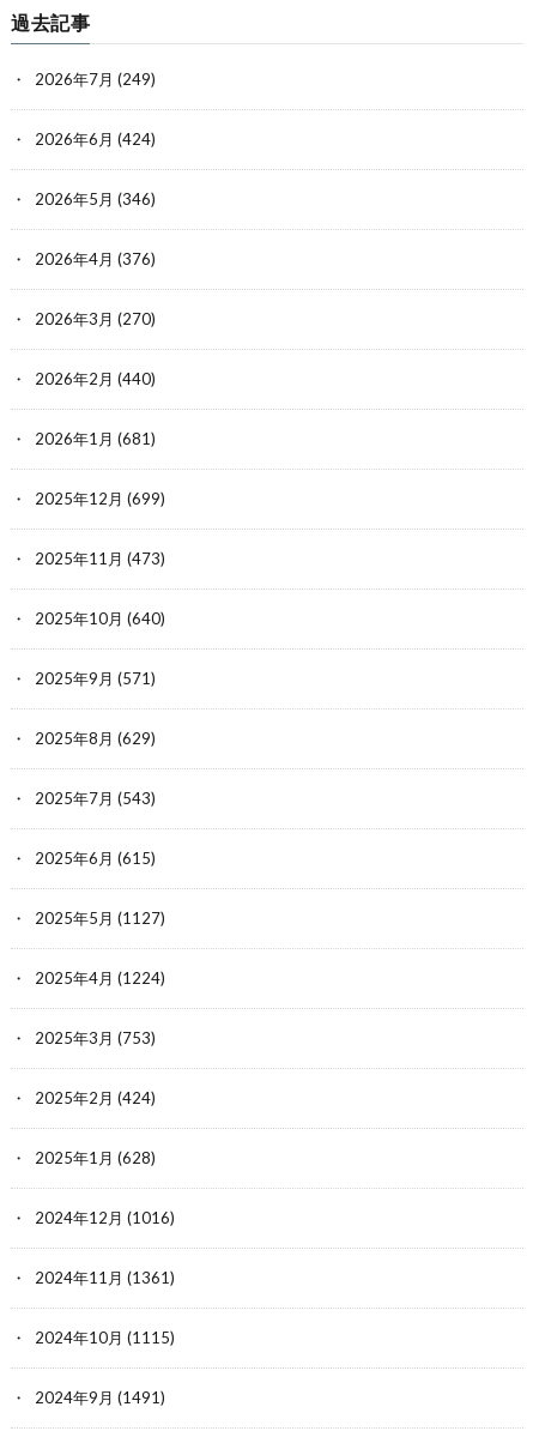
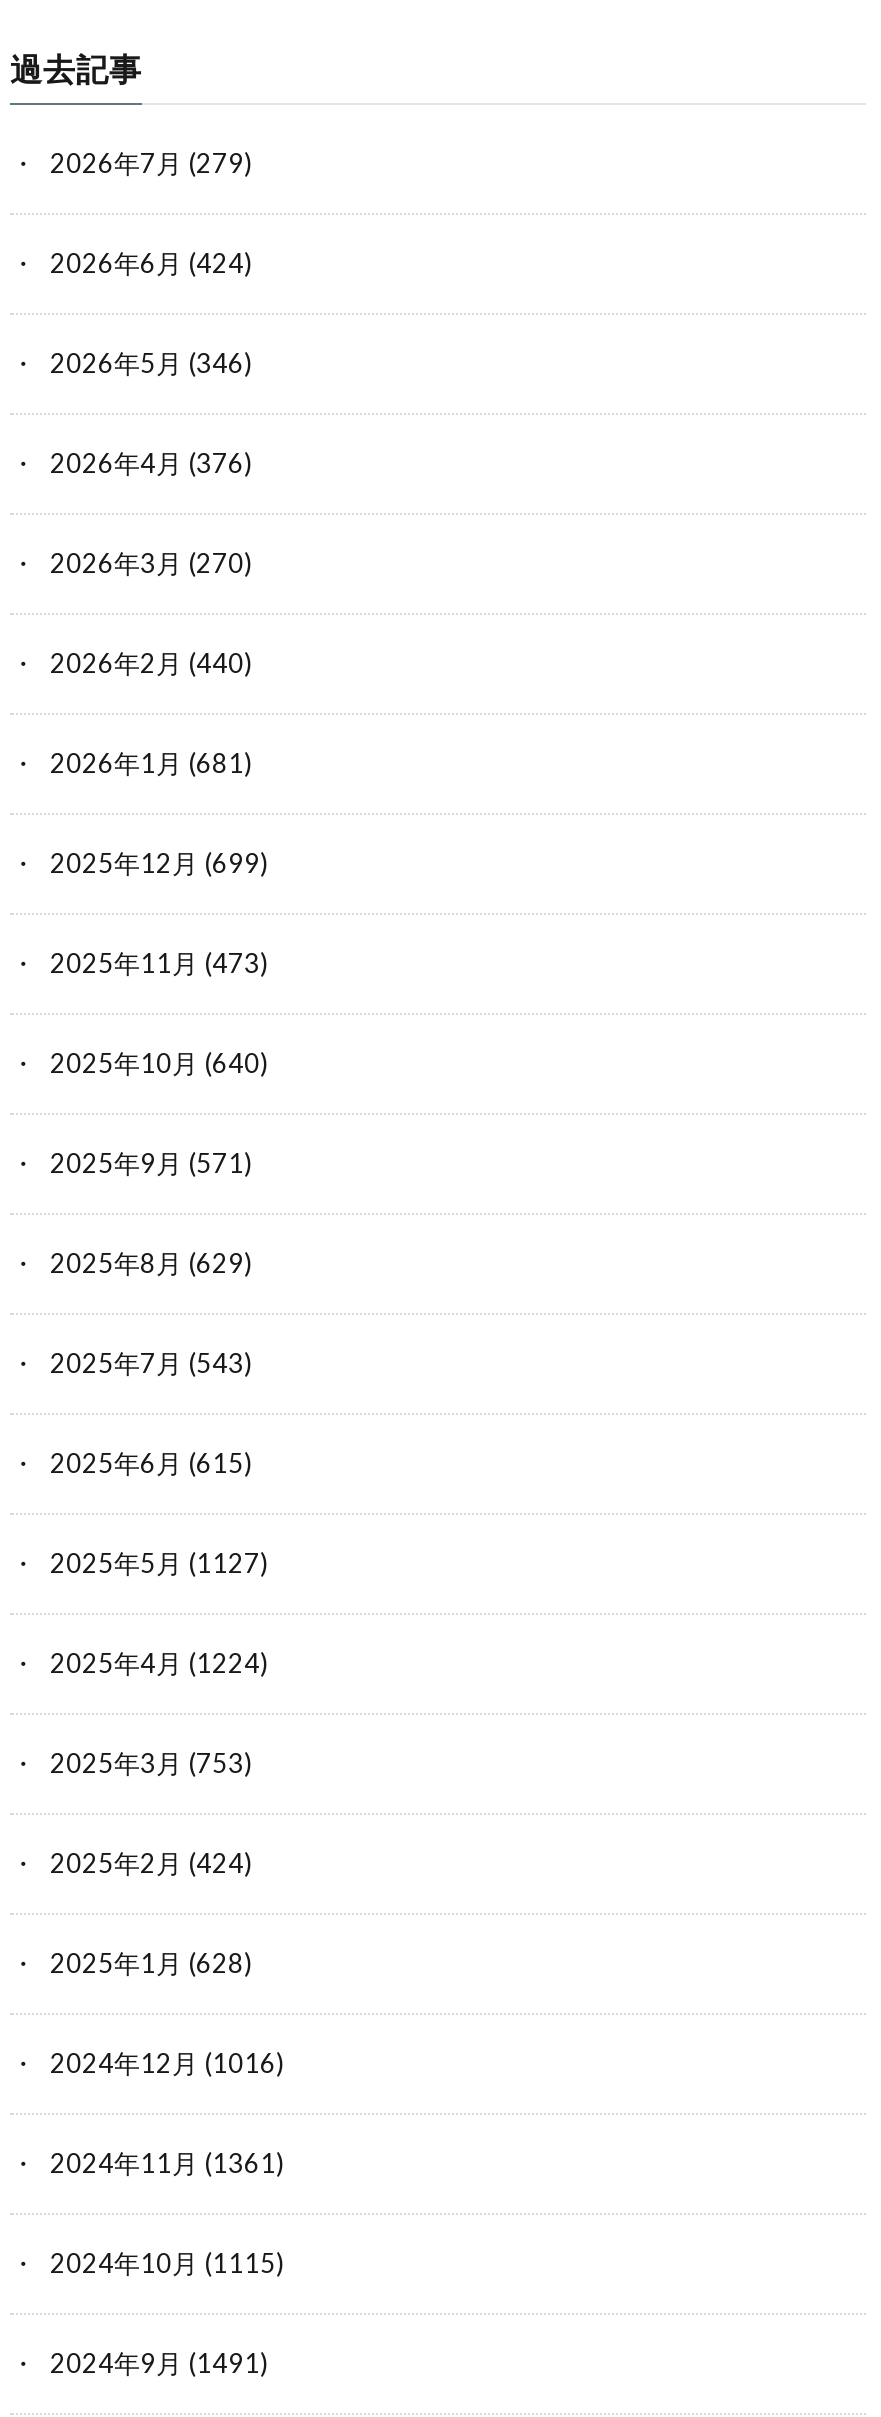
[35,70,156,89] 2026年7月(249) -> [50,147,252,179] 2026年7月(279)

